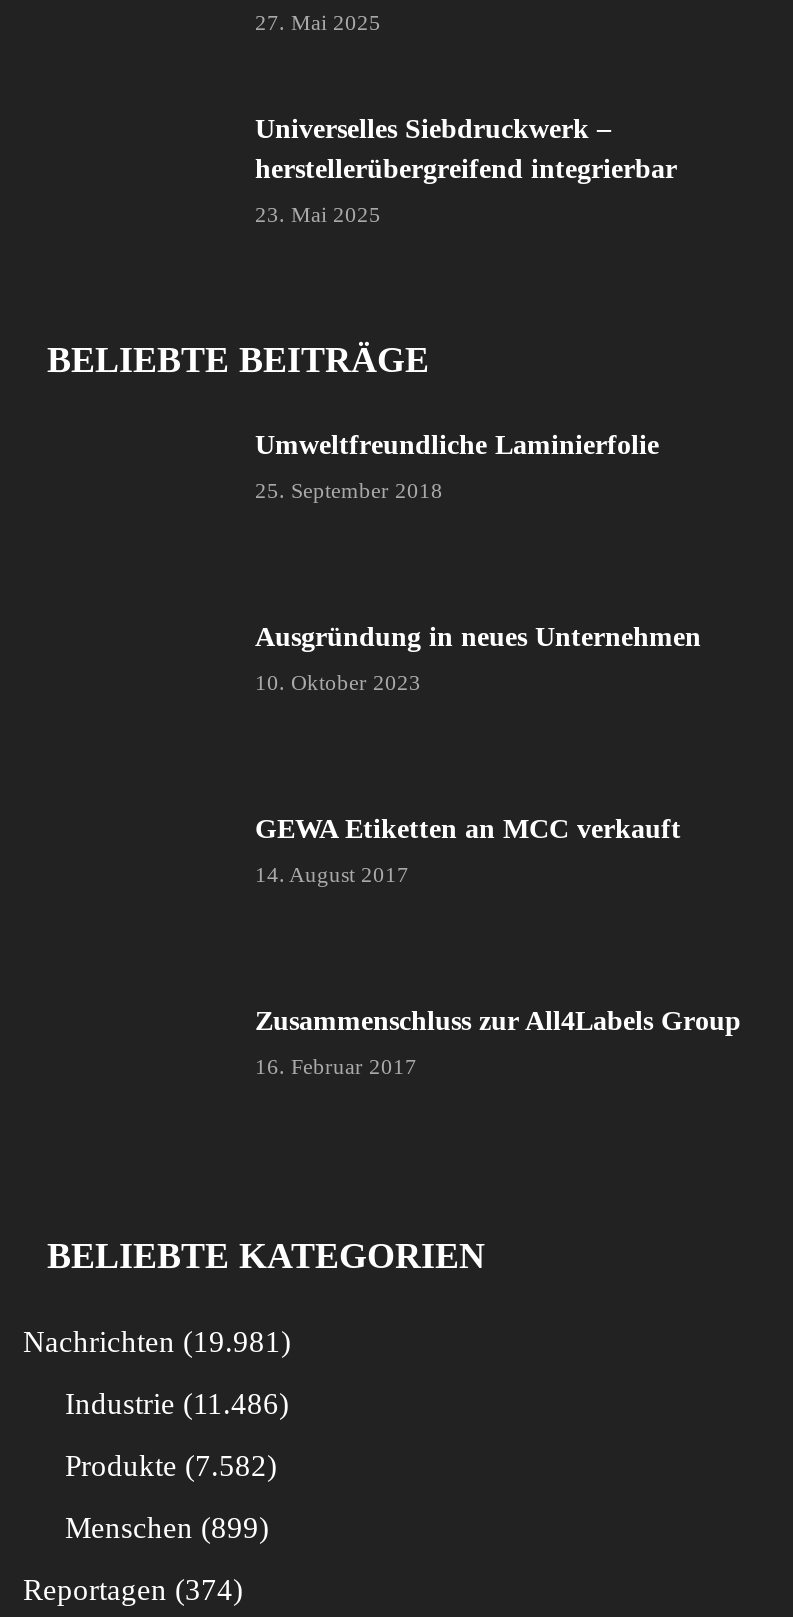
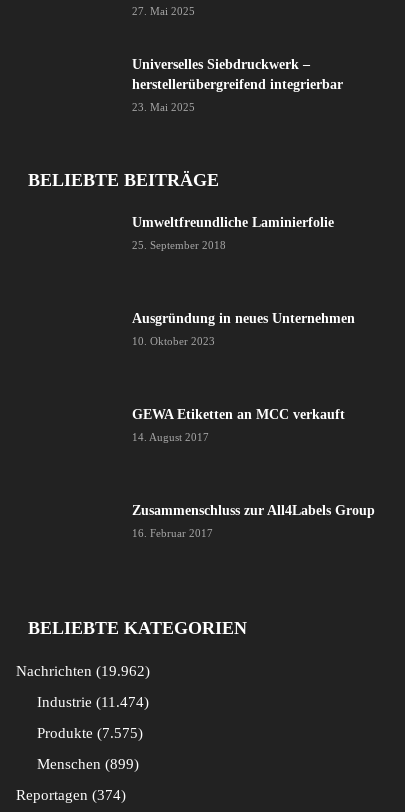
[23,1326,281,1358] Nachrichten 19.981 -> [16,663,145,679] Nachrichten 19.962
[65,1388,279,1420] Industrie 11.486 -> [37,694,144,710] Industrie 11.474
[65,1450,267,1482] Produkte 7.582 -> [37,725,138,741] Produkte 7.575

